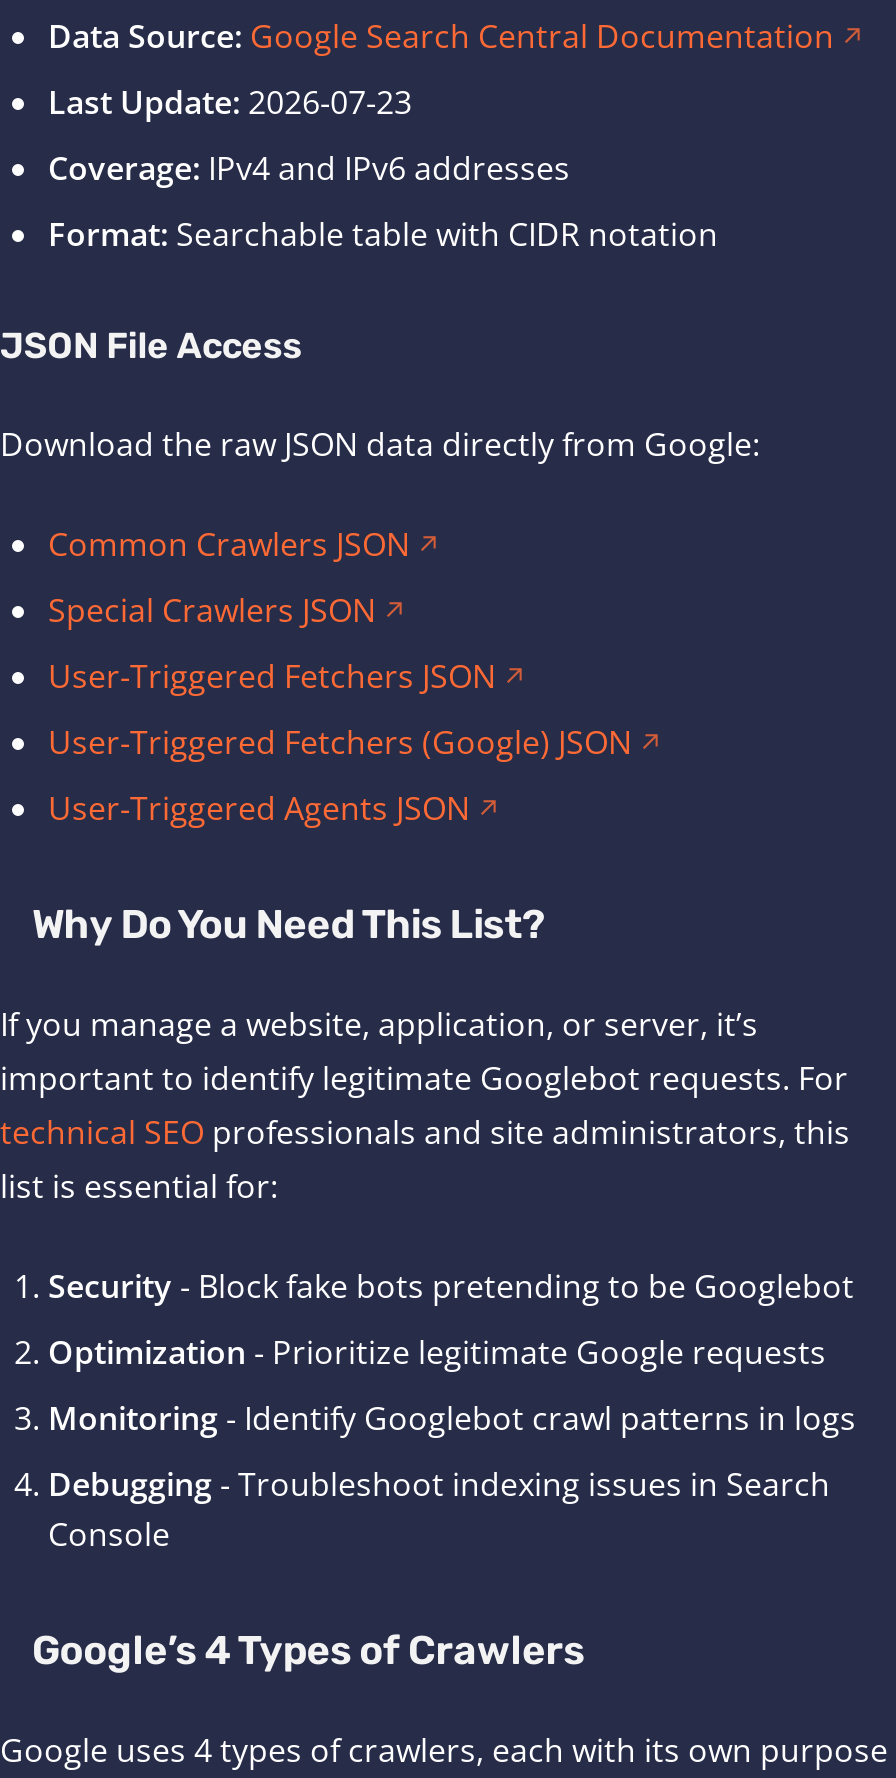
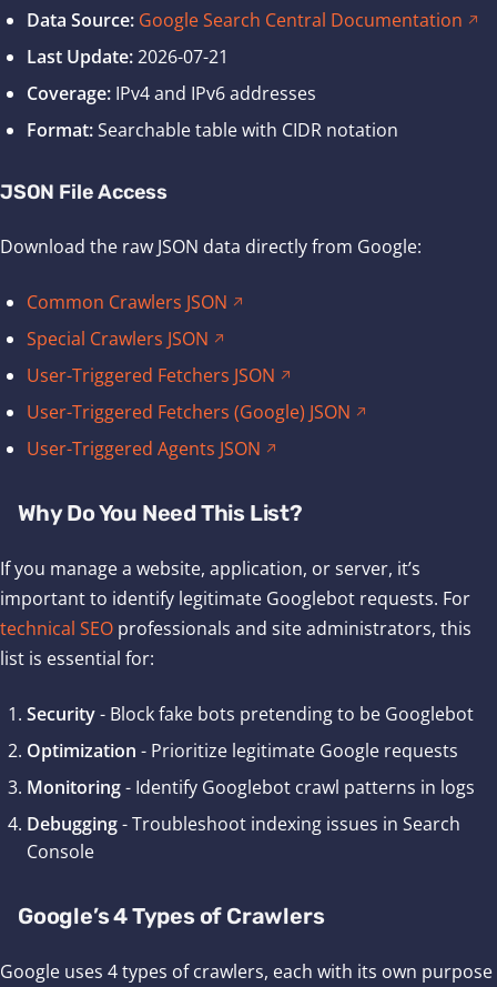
[48,80,412,124] Last Update: 2026-07-23 -> [27,44,229,69] Last Update: 2026-07-21

